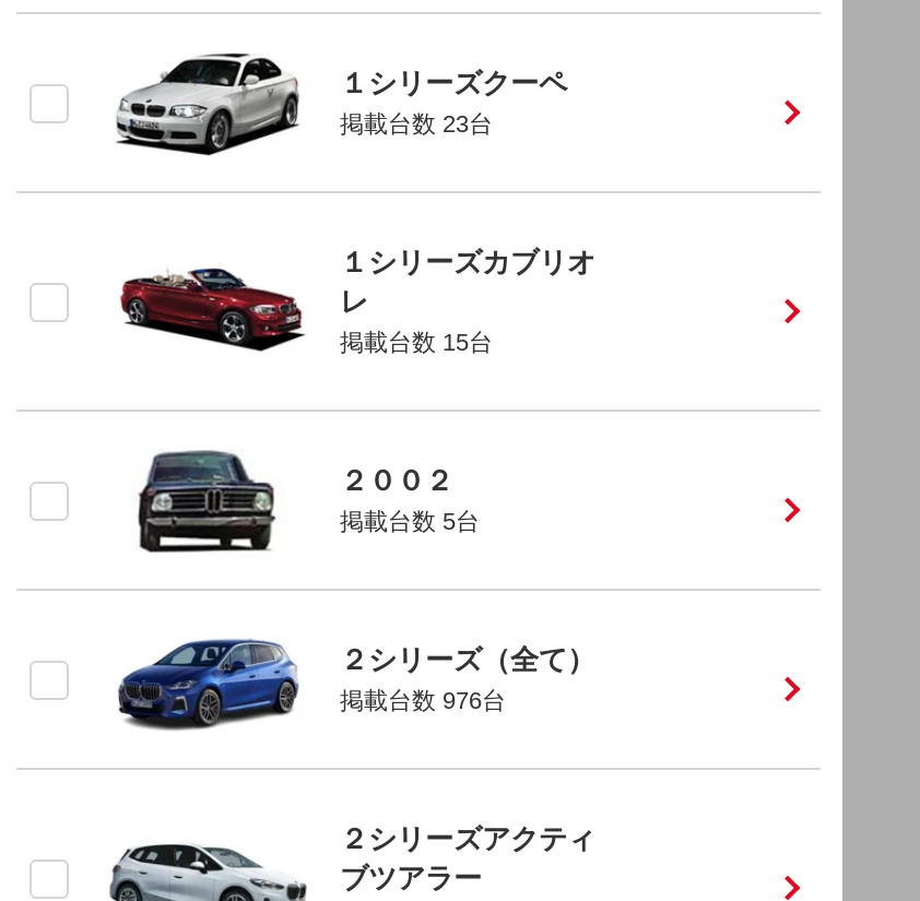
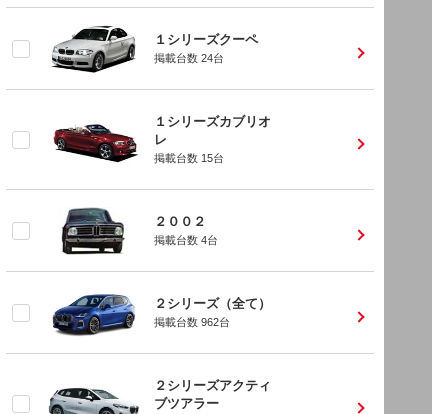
[340,110,493,137] 掲載台数23台 -> [154,52,224,64] 掲載台数24台
[340,508,480,534] 掲載台数5台 -> [154,234,218,246] 掲載台数4台
[340,687,506,713] 掲載台数976台 -> [154,316,230,328] 掲載台数962台

